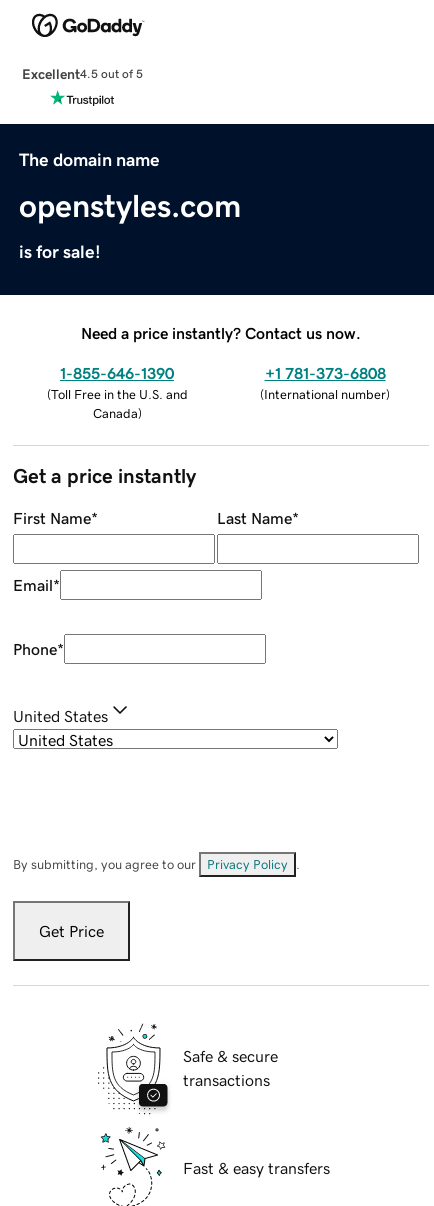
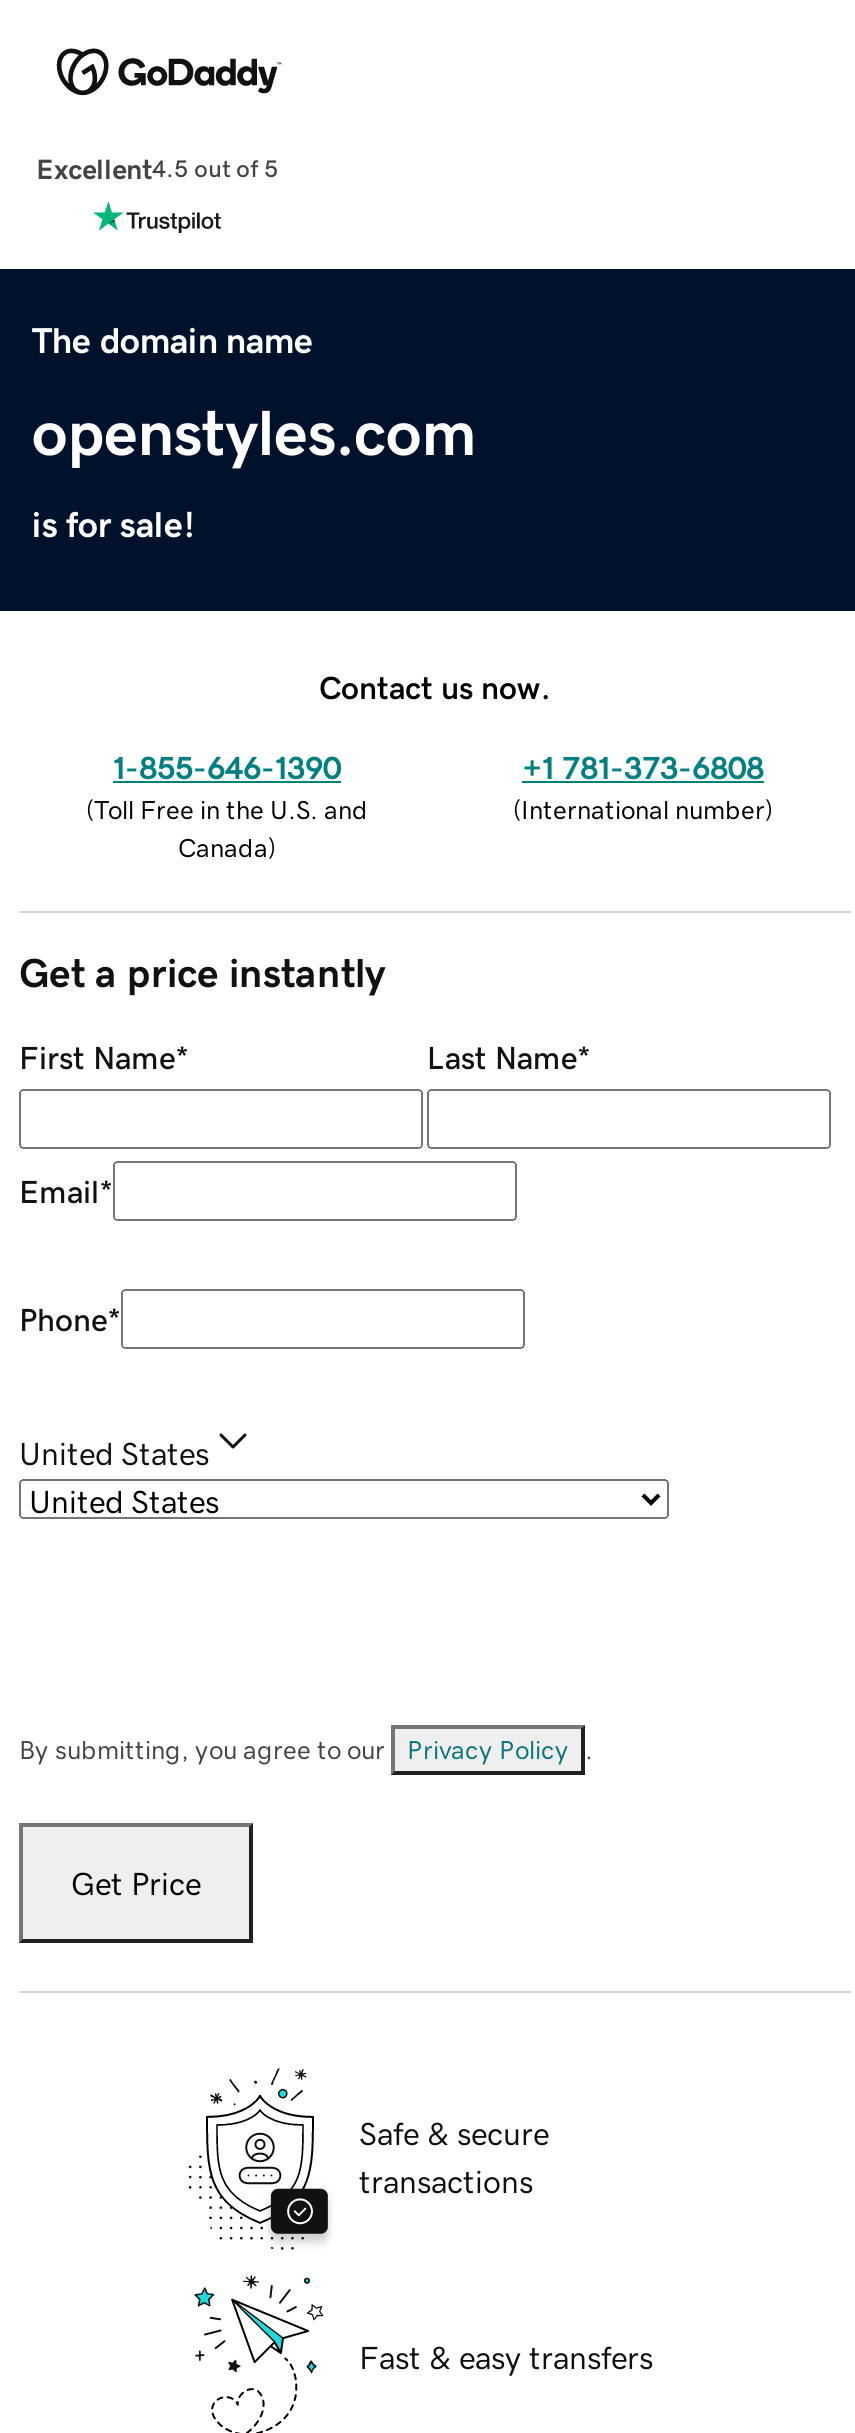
[81,325,361,341] Need a price instantly? Contact us now. -> [319,670,551,702] Contact us now.

